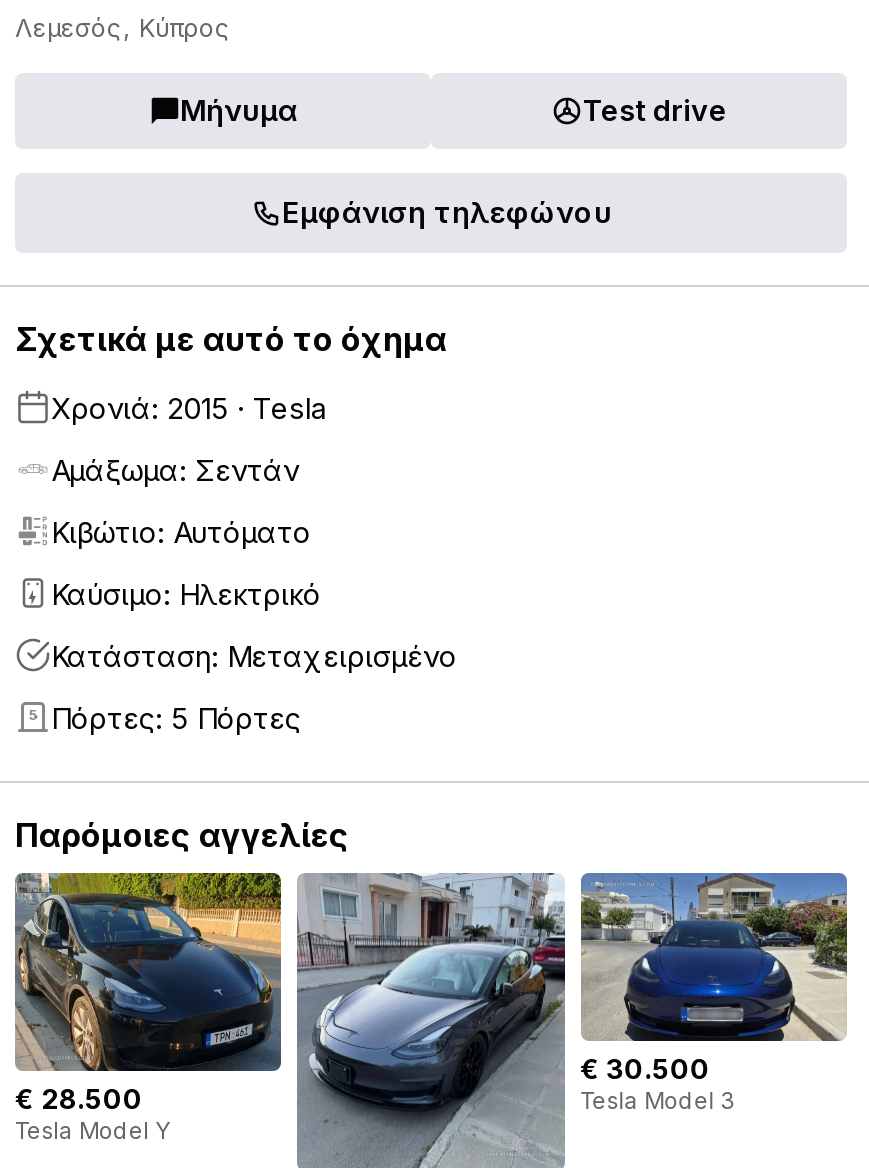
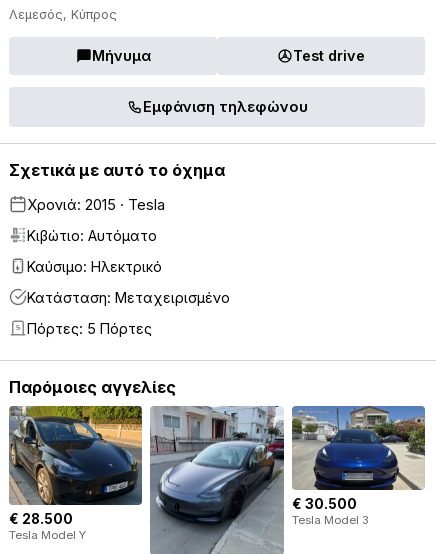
[51,452,299,486] Αμάξωμα: Σεντάν -> none

